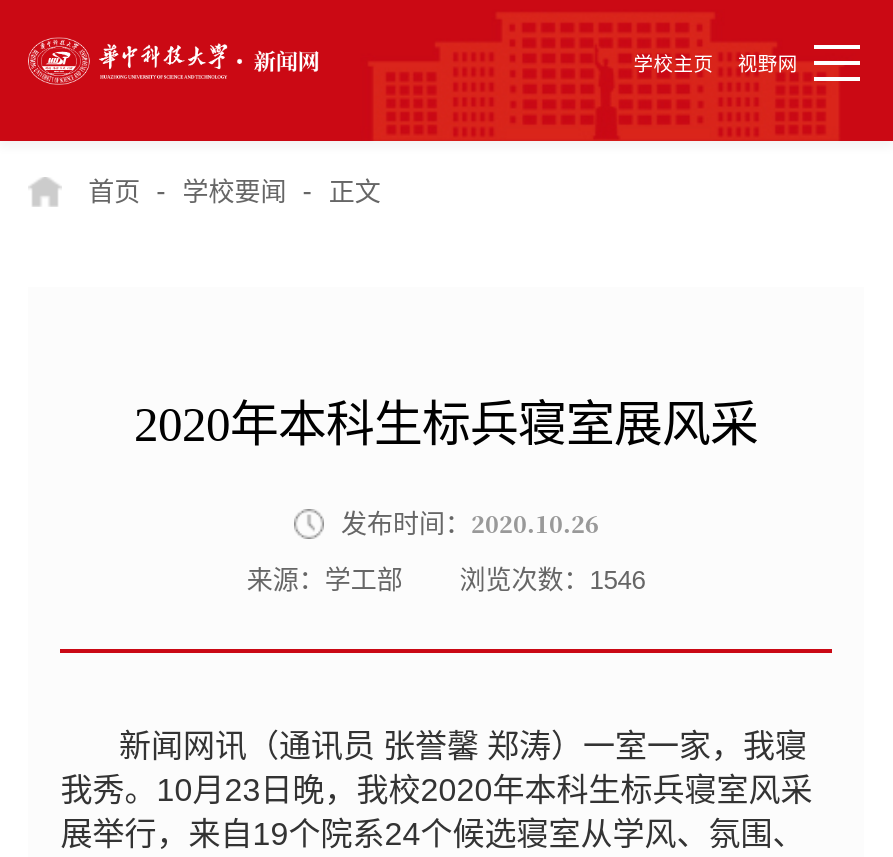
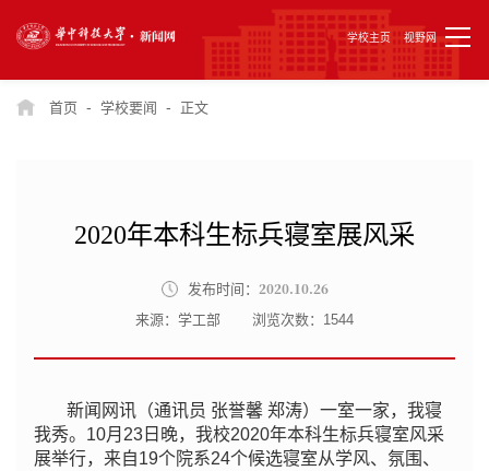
[247,566,645,596] 来源：学工部 浏览次数：1546 -> [136,312,353,328] 来源：学工部 浏览次数：1544

